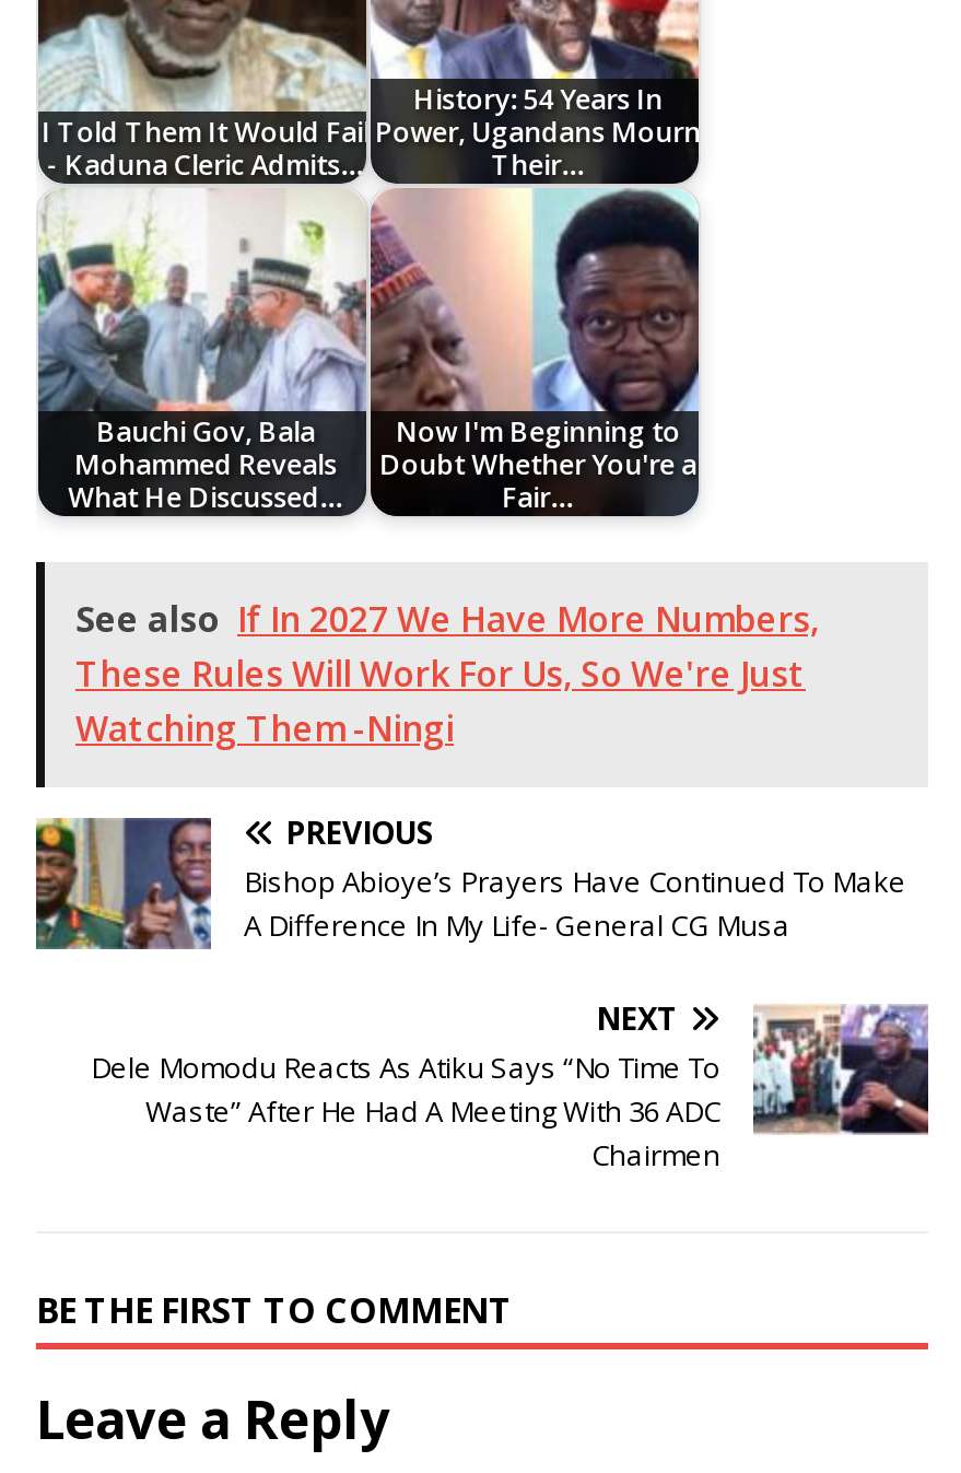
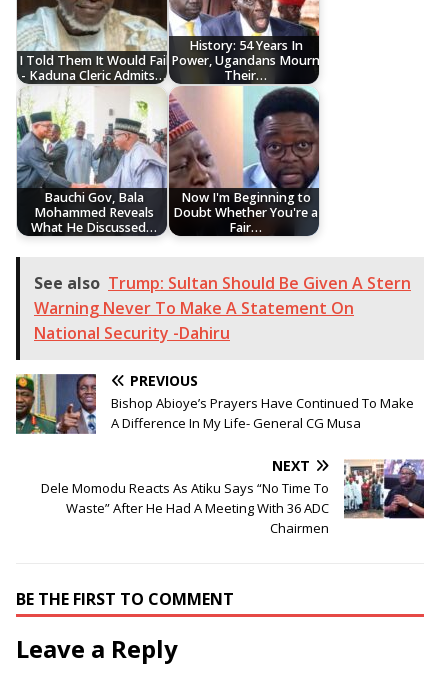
[75,595,819,753] See also If In 2027 We Have More Numbers, | These Rules Will Work For Us, So We're Just | Watching Them -Ningi -> [34,272,411,344] See also Trump: Sultan Should Be Given A Stern | Warning Never To Make A Statement On | National Security -Dahiru

